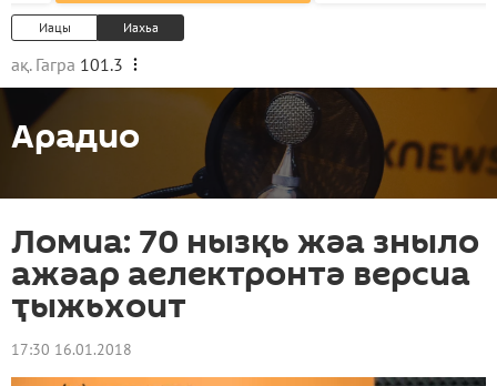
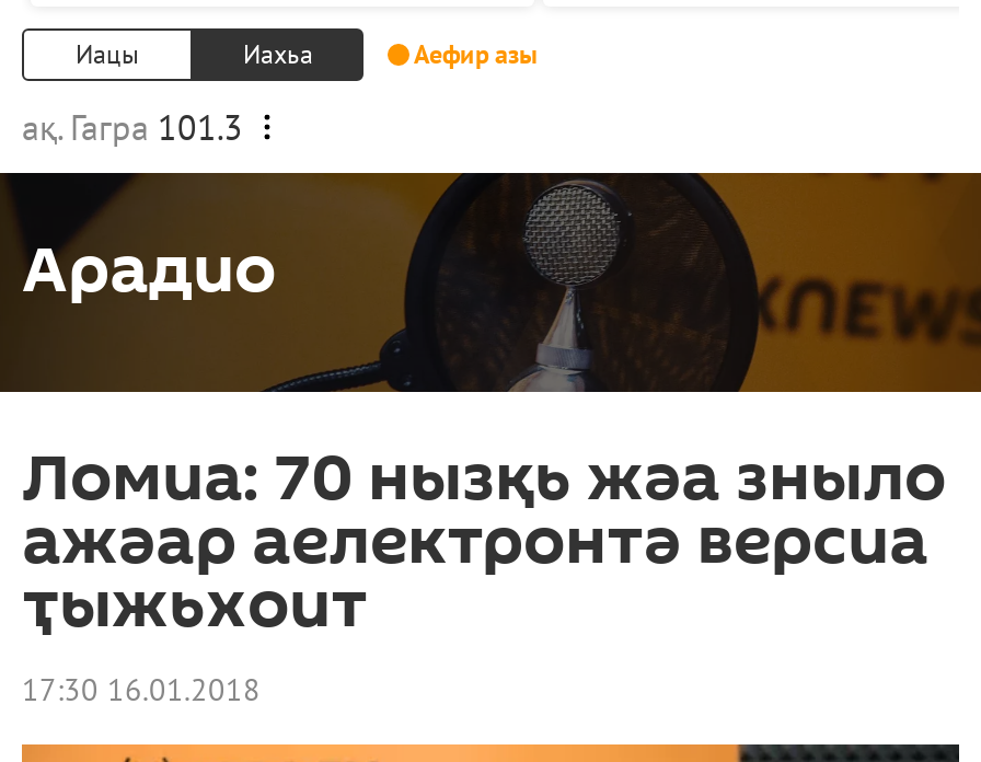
none -> [414,37,536,70] Аефир азы

